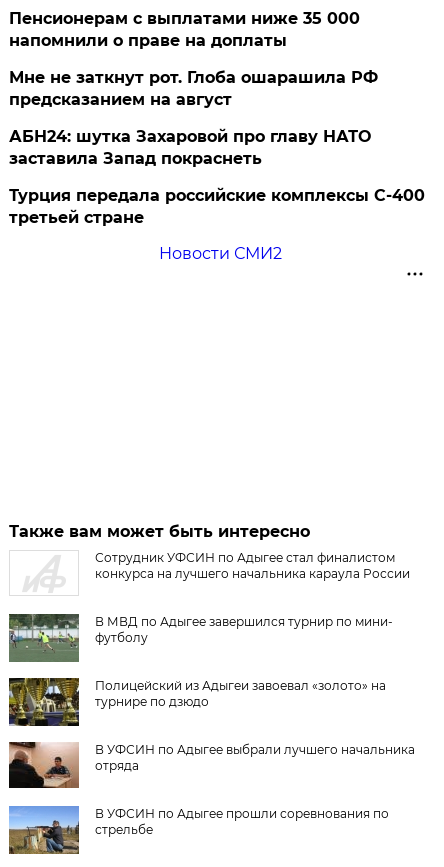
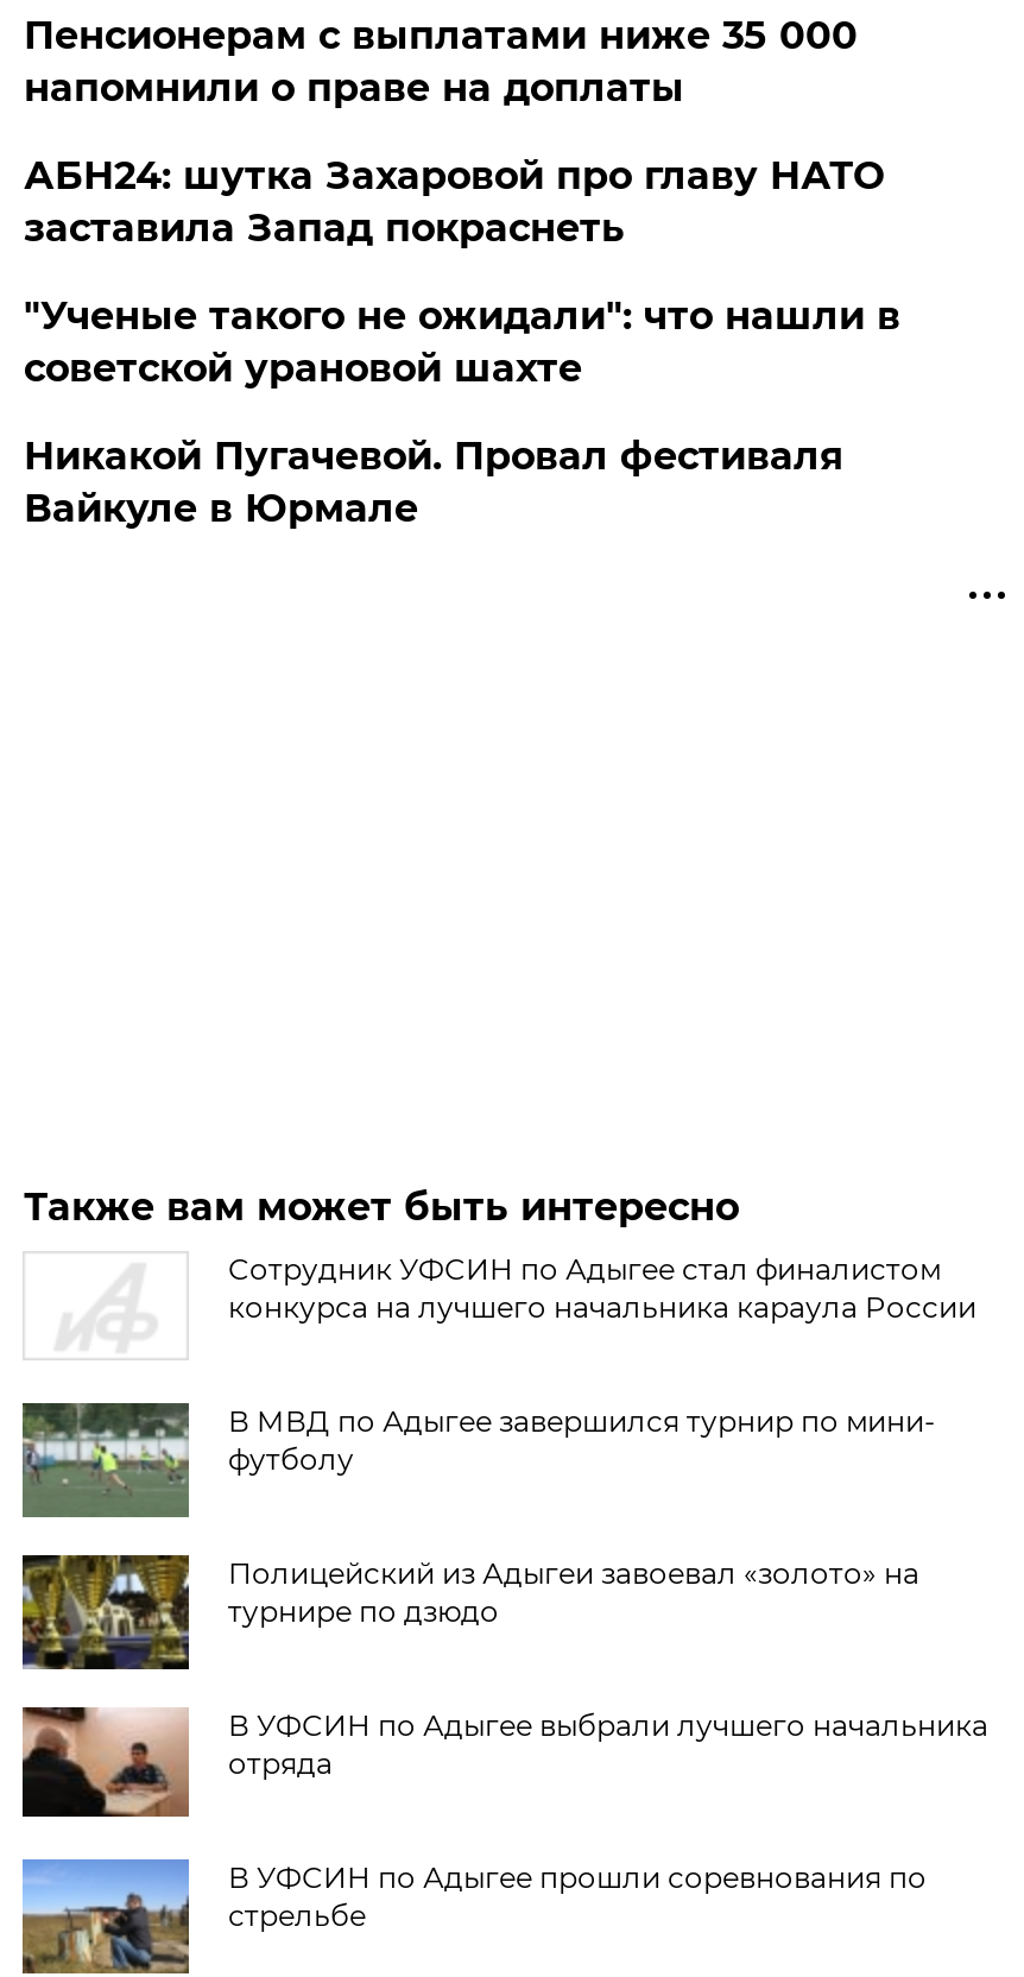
[9,68,378,109] Мне не заткнут рот. Глоба ошарашила РФ | предсказанием на август -> none
moved [9,127,371,168] -> [24,153,884,250]: АБН24: шутка Захаровой про главу НАТО | заставила Запад покраснеть
[9,186,425,227] Турция передала российские комплексы С-400 | третьей стране -> [24,293,900,390] "Ученые такого не ожидали": что нашли в | советской урановой шахте
[159,244,282,263] Новости СМИ2 -> [24,433,843,531] Никакой Пугачевой. Провал фестиваля | Вайкуле в Юрмале

